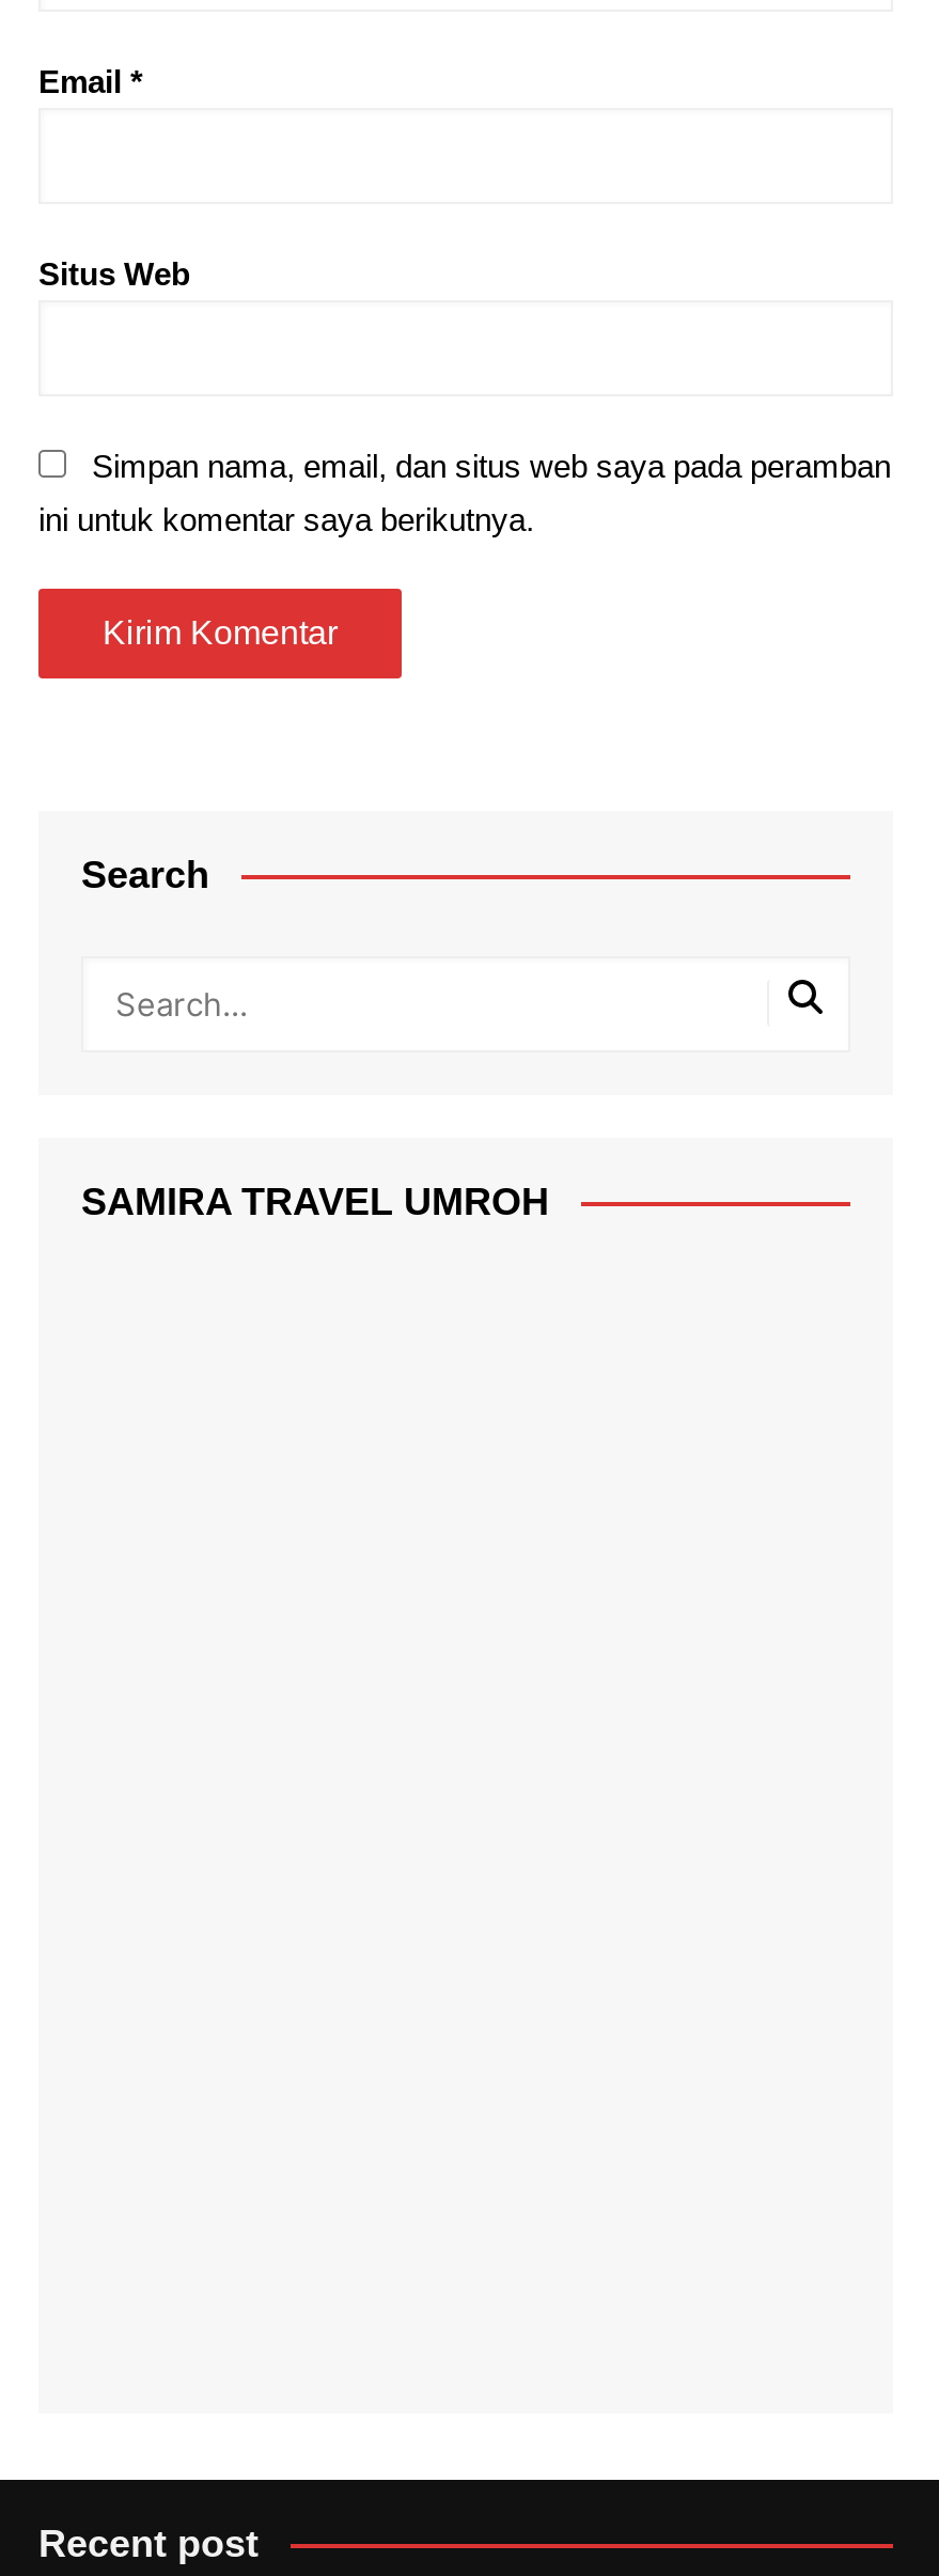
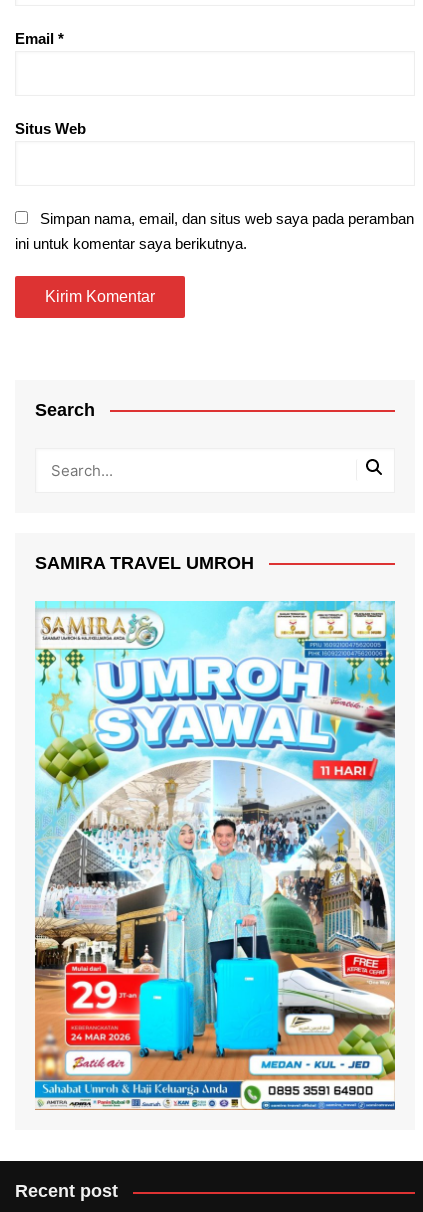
none -> [34,600,396,1111] [image]

